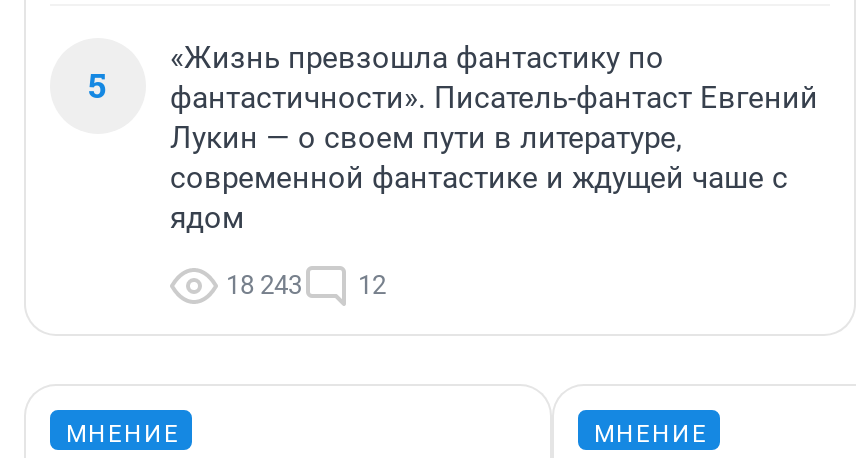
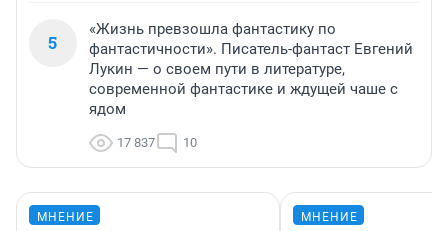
[226,270,302,300] 18 243 -> [117,135,155,150] 17 837
[358,270,386,300] 12 -> [183,135,197,150] 10

